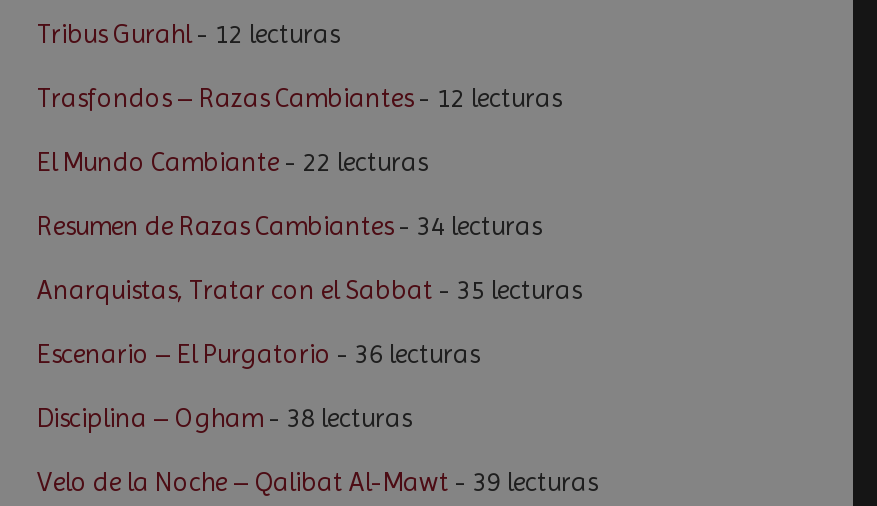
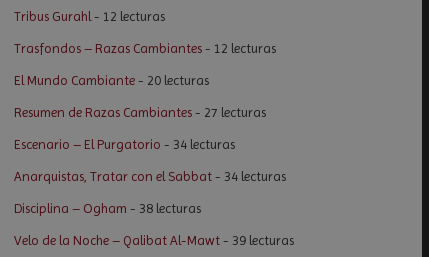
[37,147,427,177] El Mundo Cambiante - 22 lecturas -> [14,73,209,88] El Mundo Cambiante - 20 lecturas
[37,211,541,241] Resumen de Razas Cambiantes - 34 lecturas -> [14,105,266,120] Resumen de Razas Cambiantes - 27 lecturas
[37,275,581,305] Anarquistas, Tratar con el Sabbat - 35 lecturas -> [14,137,235,152] Escenario – El Purgatorio - 34 lecturas
[37,339,479,369] Escenario – El Purgatorio - 36 lecturas -> [14,169,286,184] Anarquistas, Tratar con el Sabbat - 34 lecturas

